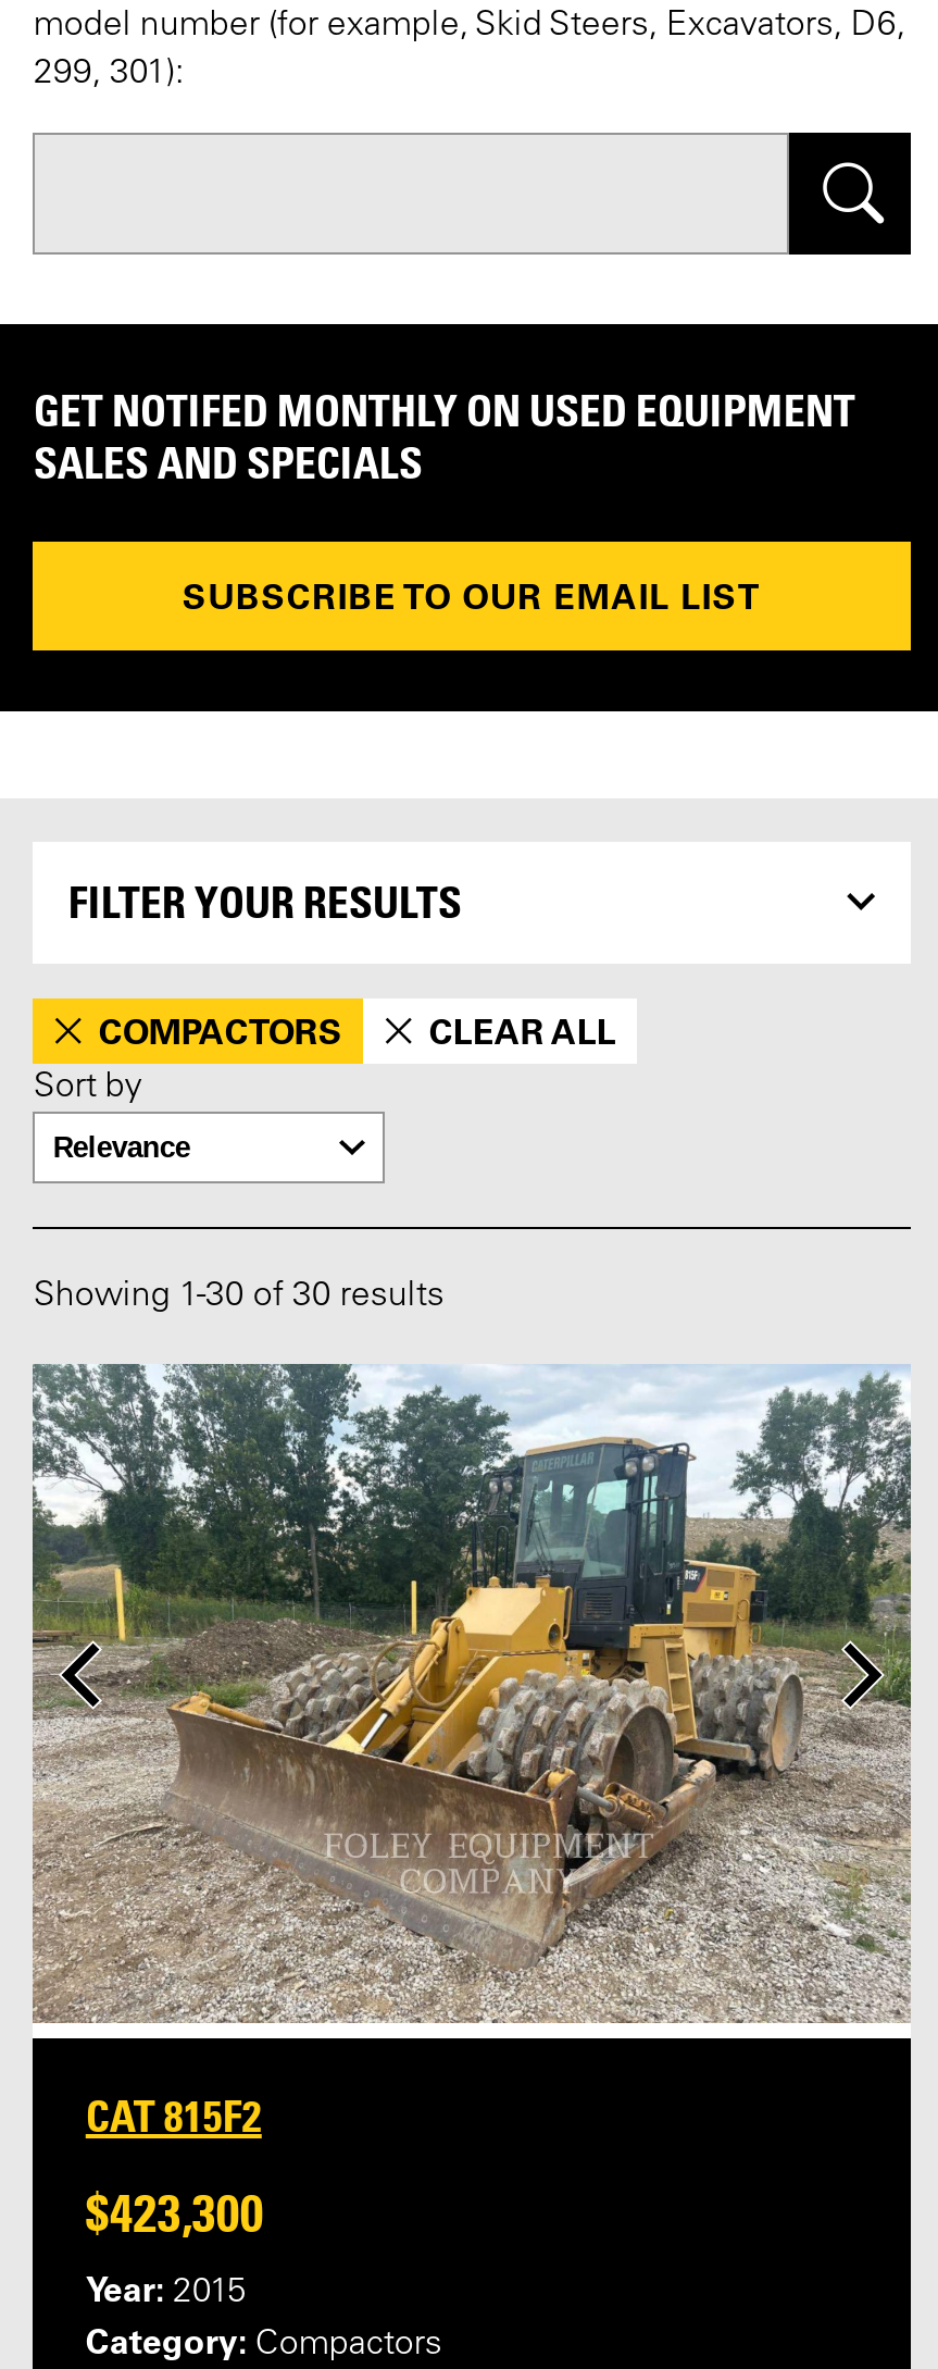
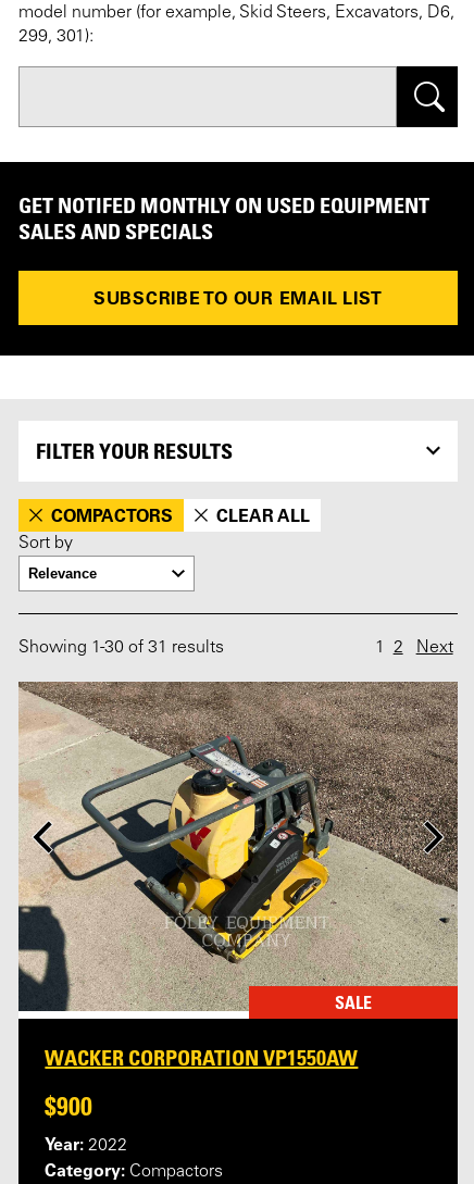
[33,1280,444,1315] Showing 1-30 of 30 results -> [19,640,453,657] Showing 1-30 of 31 results | 1 2 | Next
[30,1364,911,2311] [image] | CAT 815F2 | $423,300 | Year: 2015 -> [17,681,459,1155] [image] | SALE | WACKER CORPORATION VP1550AW | $900 | Year: 2022

